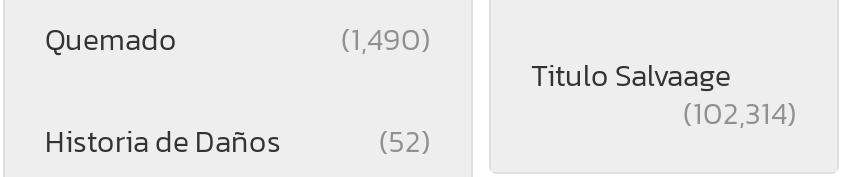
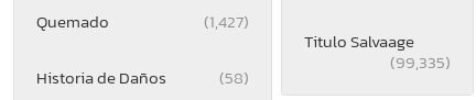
[341,15,431,61] (1,490) -> [204,8,249,34] (1,427)
[683,89,797,135] (102,314) -> [390,49,451,74] (99,335)
[379,117,431,163] (52) -> [219,64,249,90] (58)

